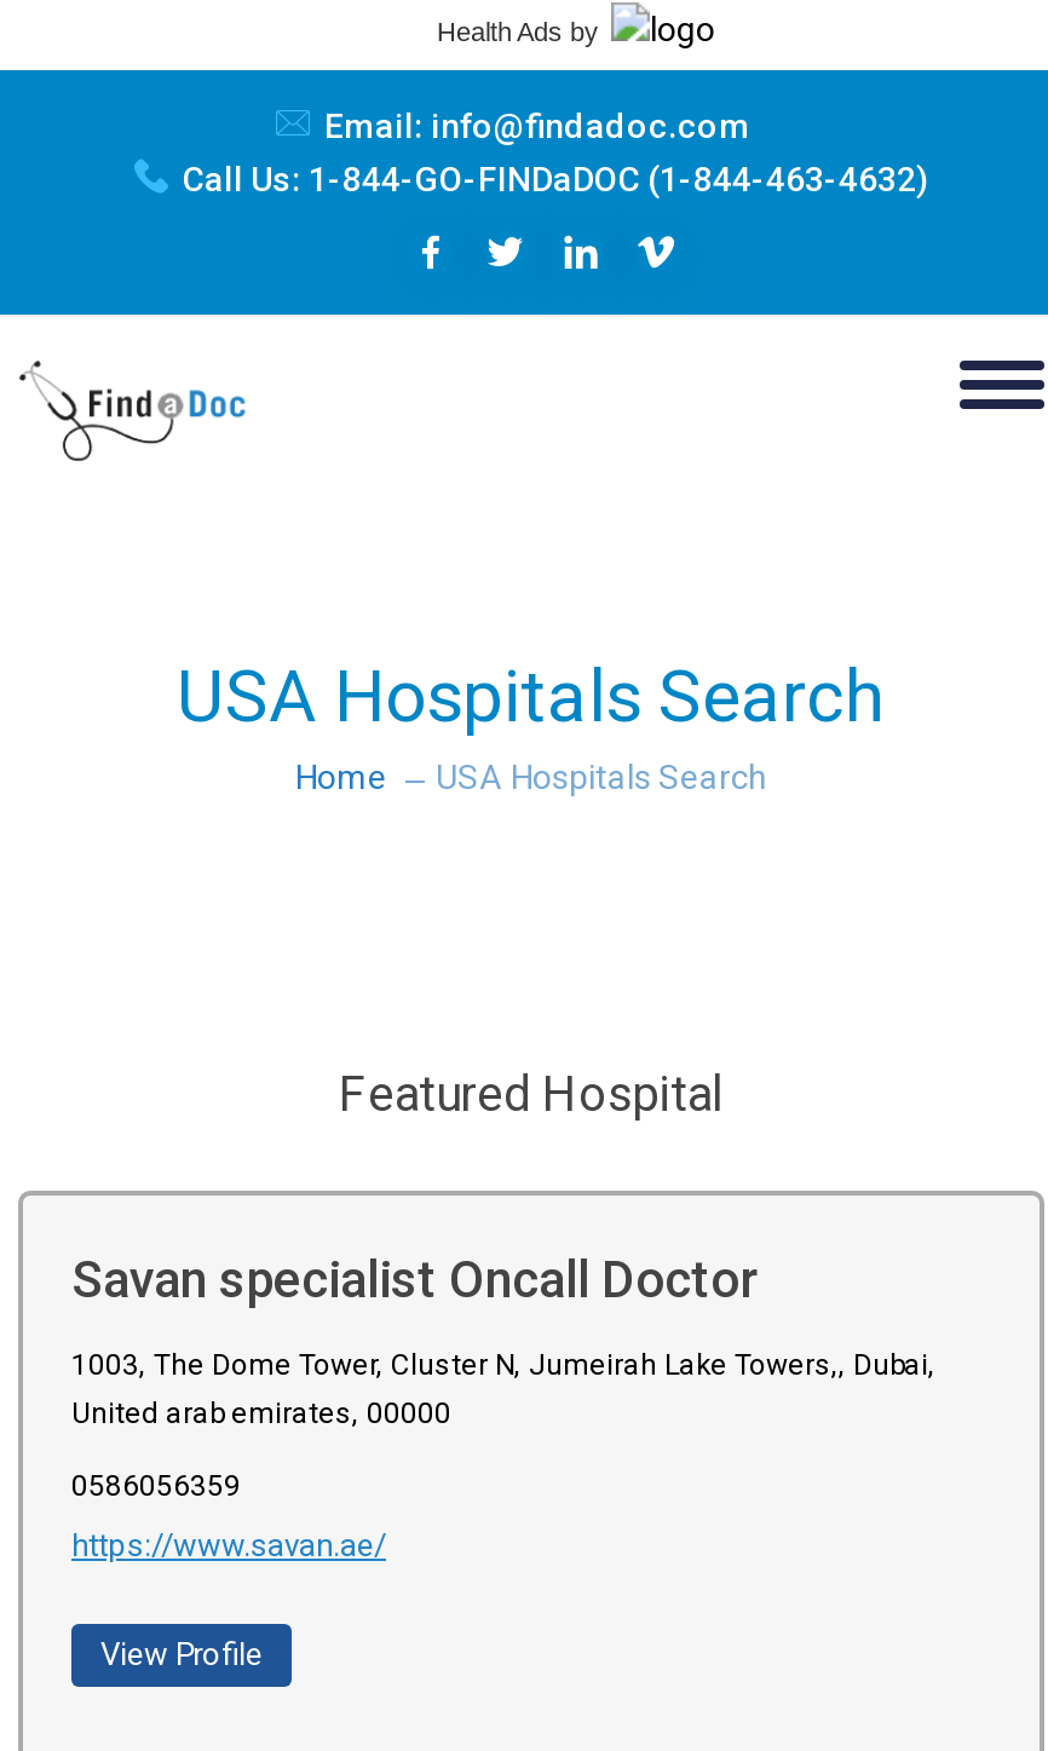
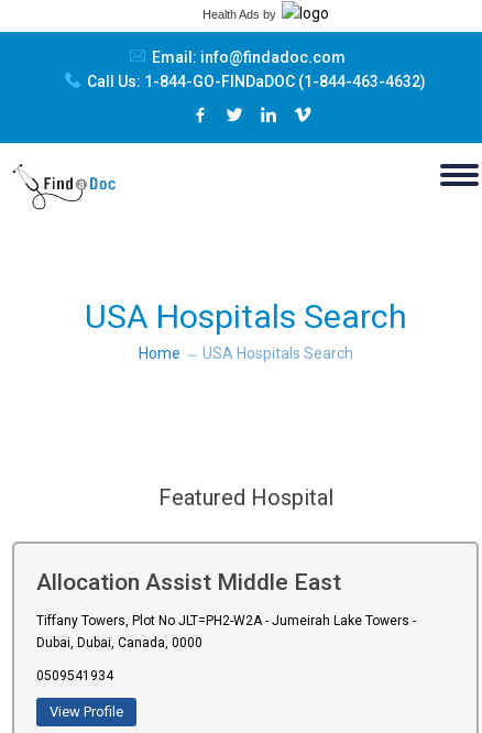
[71,1252,935,1564] Savan specialist Oncall Doctor | 1003, The Dome Tower, Cluster N, Jumeirah Lake Towers,, Dubai, | United arab emirates, 00000 | 0586056359 | https://www.savan.ae/ -> [36,569,416,684] Allocation Assist Middle East | Tiffany Towers, Plot No JLT=PH2-W2A - Jumeirah Lake Towers - | Dubai, Dubai, Canada, 0000 | 0509541934

